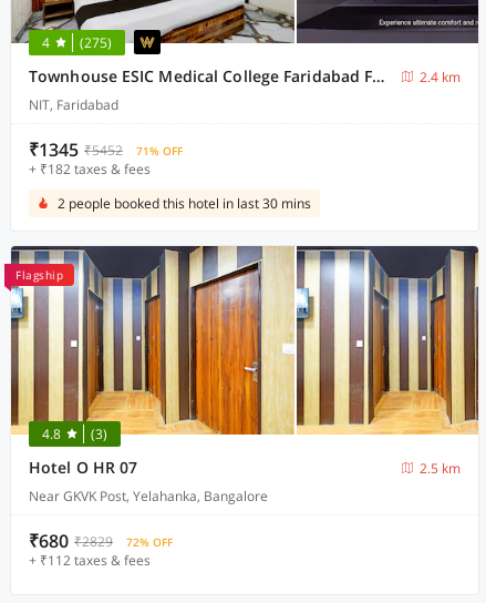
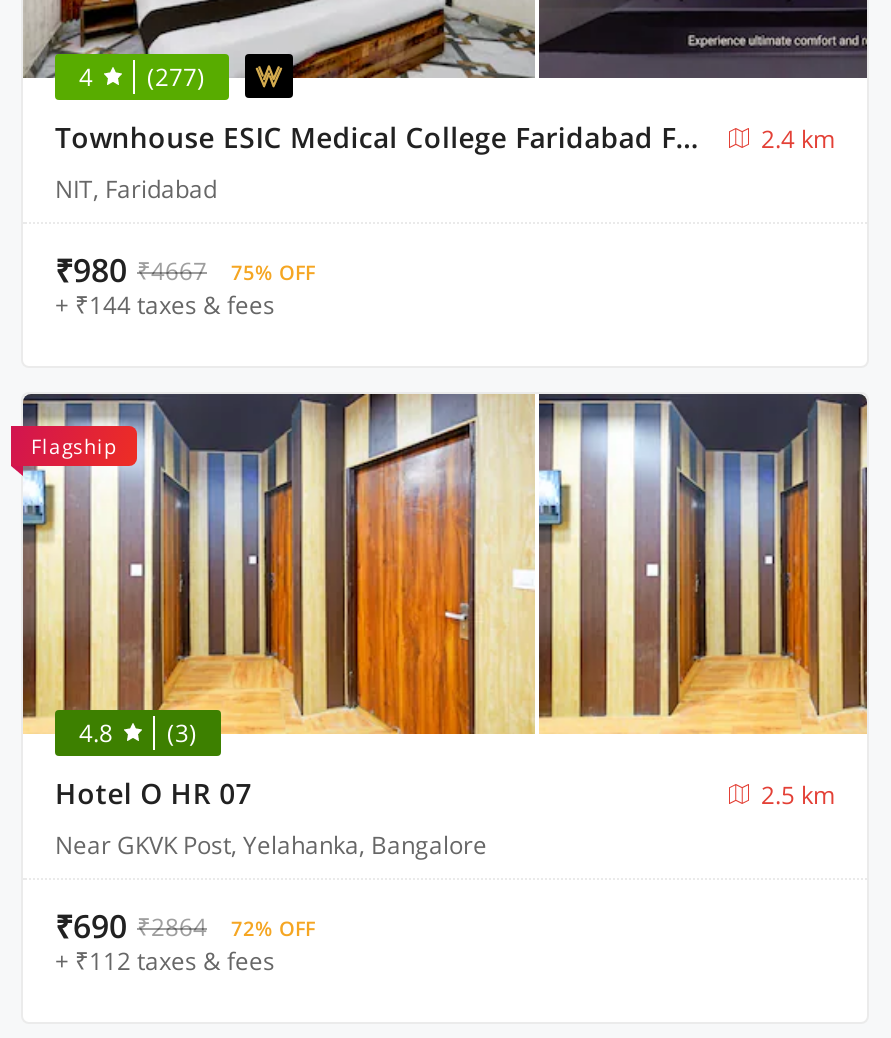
[42,33,112,52] 4 (275) -> [79,60,205,94] 4 (277)
[29,137,311,213] ₹1345 ₹5452 | 71% OFF | + ₹182 taxes & fees | 2 people booked this hotel in last 30 mins -> [55,248,315,322] ₹980 ₹4667 | 75% OFF | + ₹144 taxes & fees
[29,529,173,553] ₹680 ₹2829 72% OFF -> [55,904,315,948] ₹690 ₹2864 72% OFF

